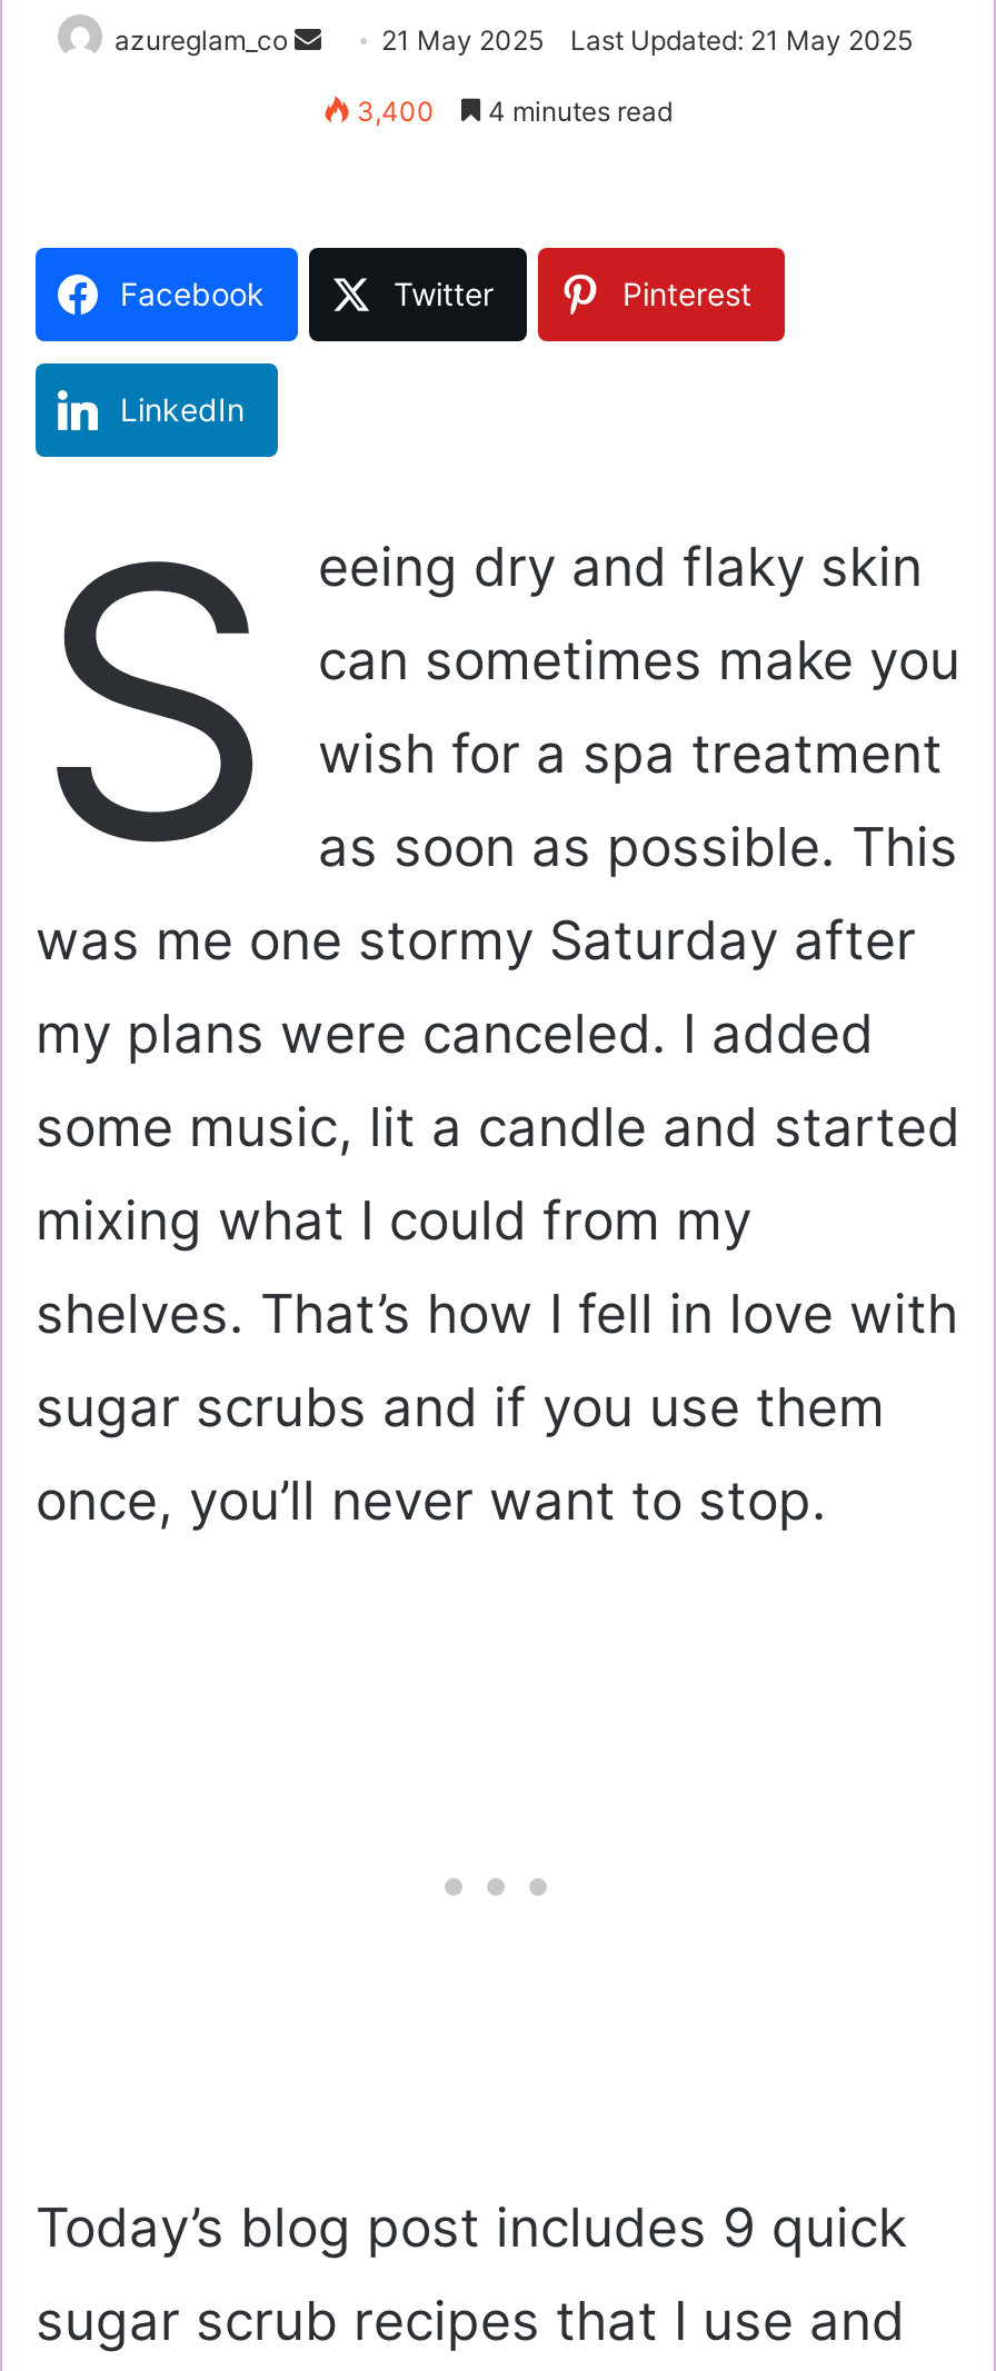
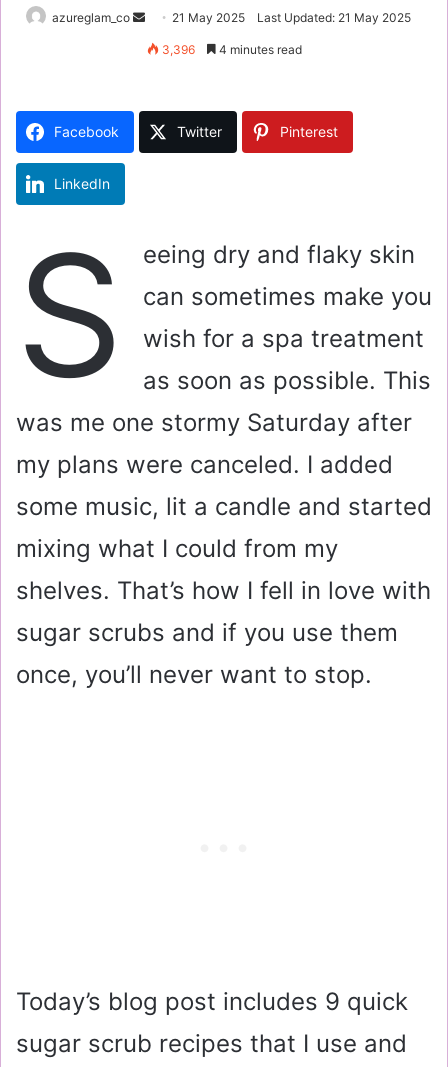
[350,94,673,128] 3,400 4 minutes read -> [158,42,301,57] 3,396 4 minutes read

